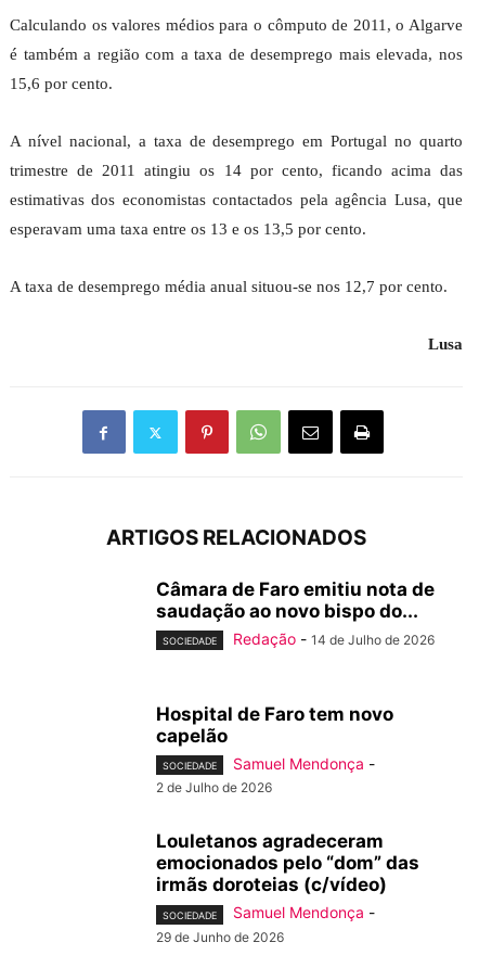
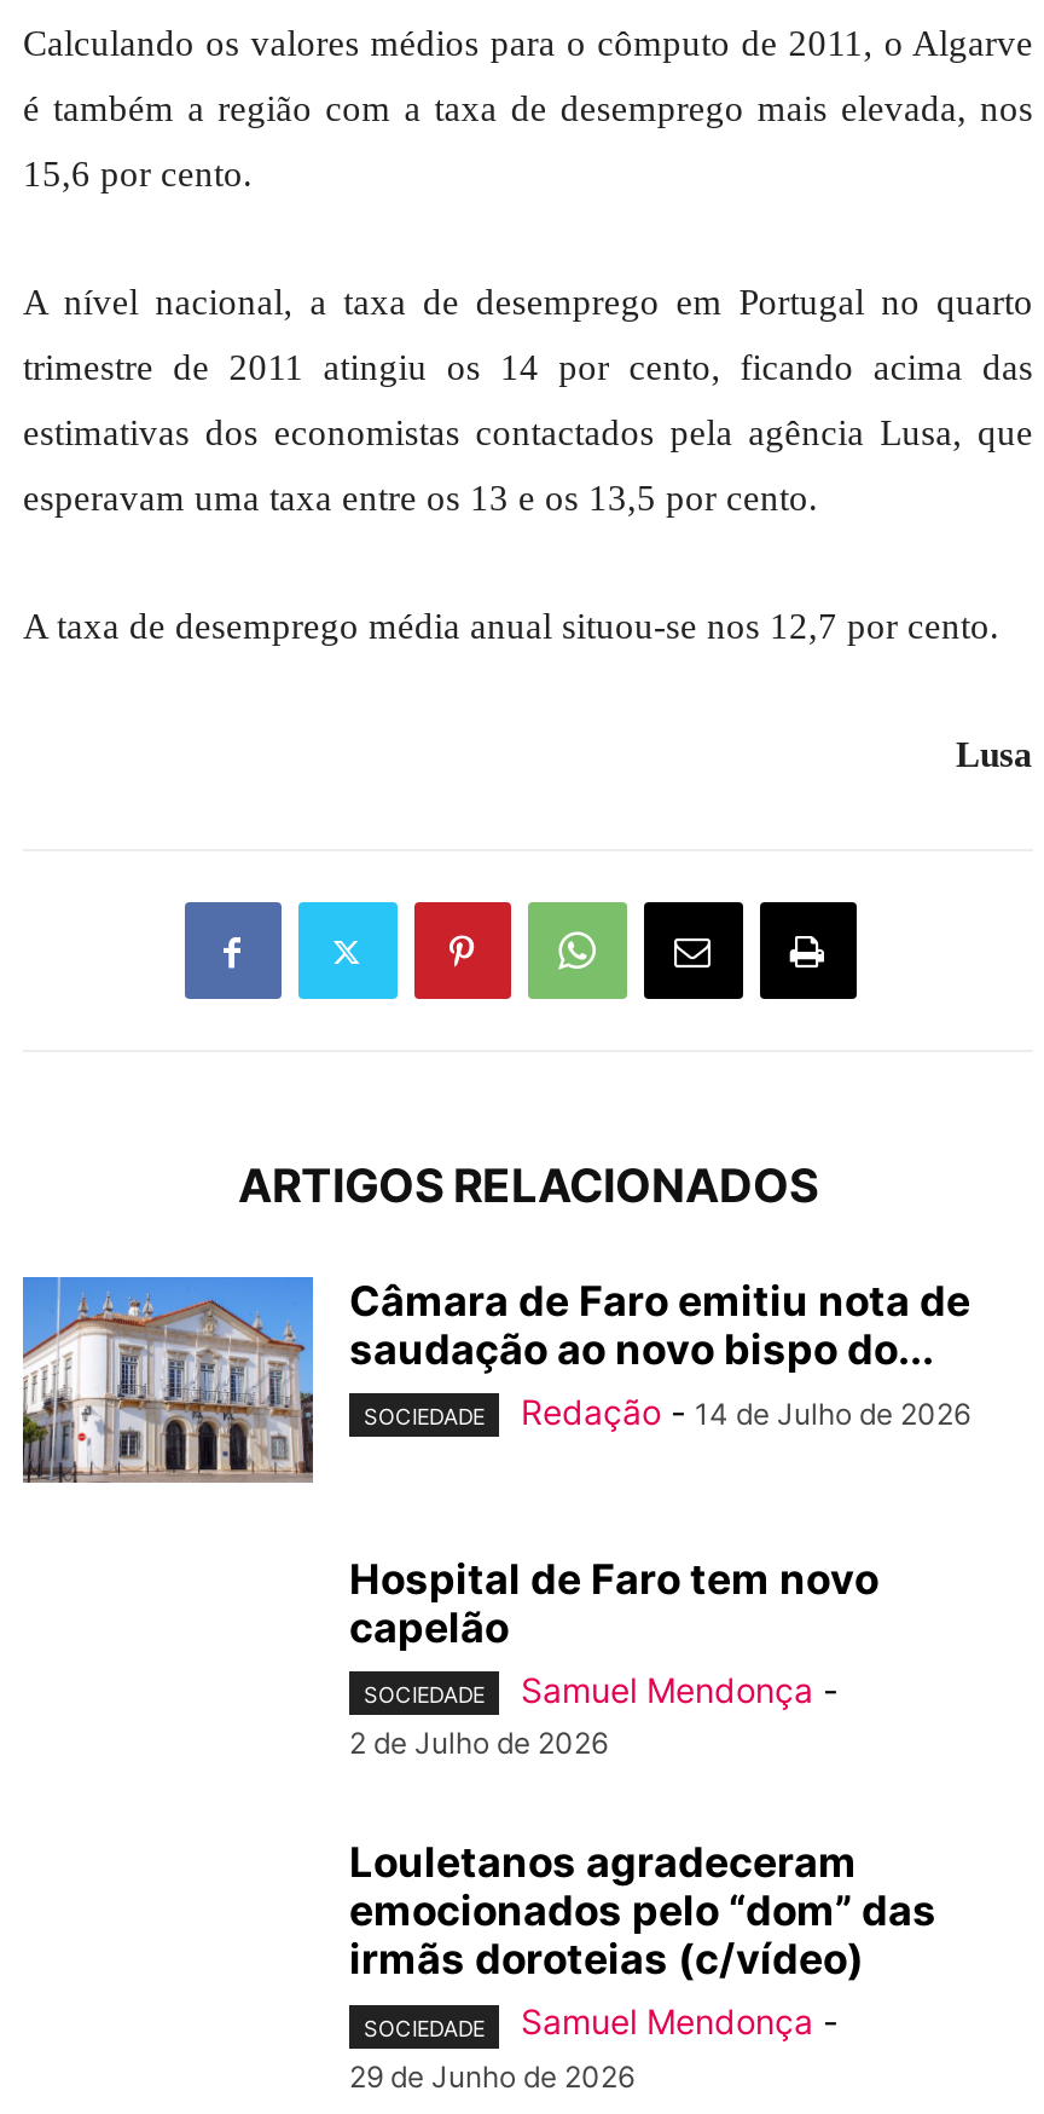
none -> [21,1275,315,1485] [image]

